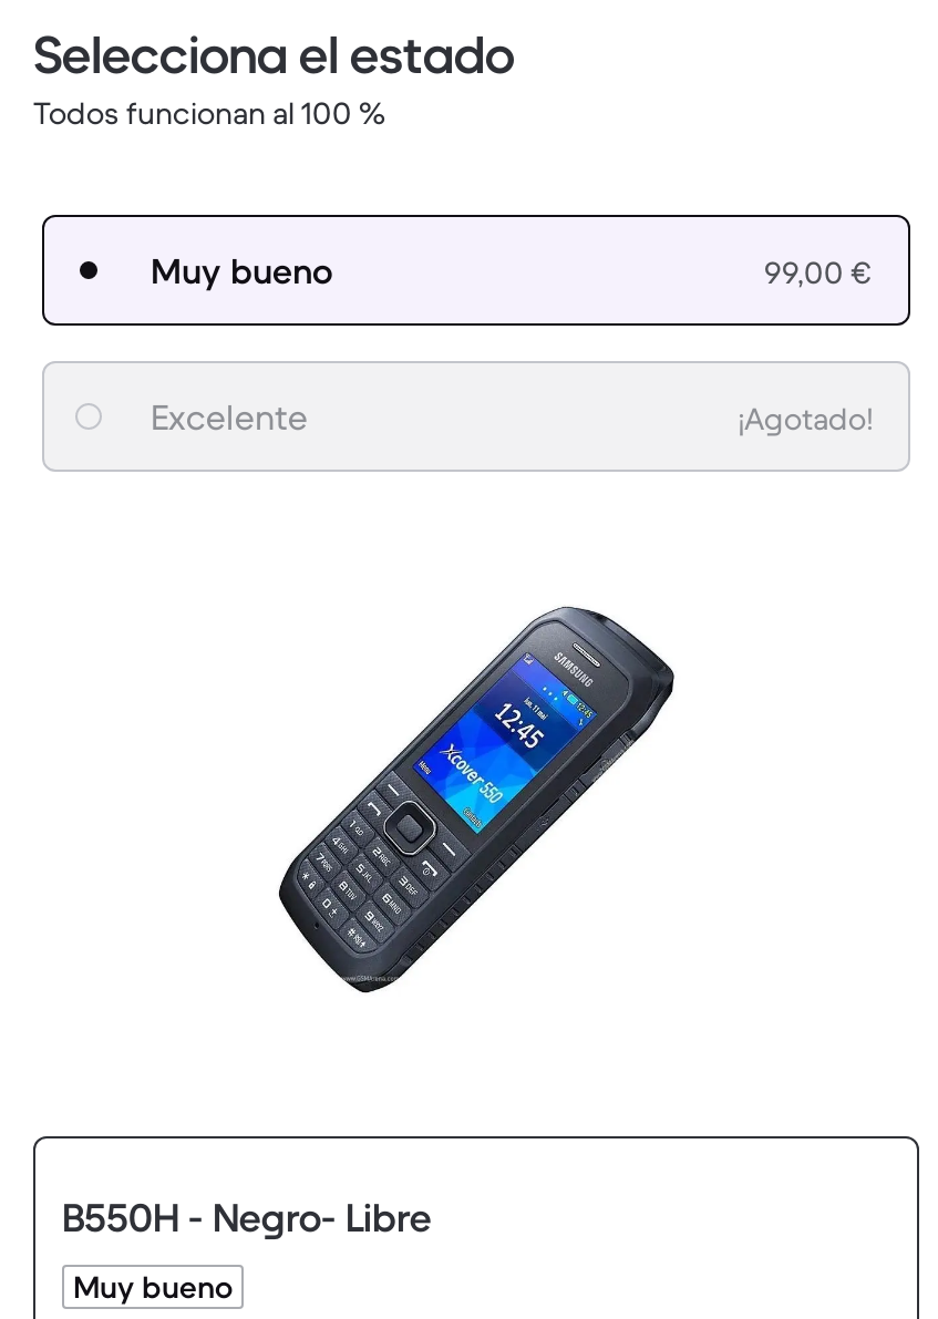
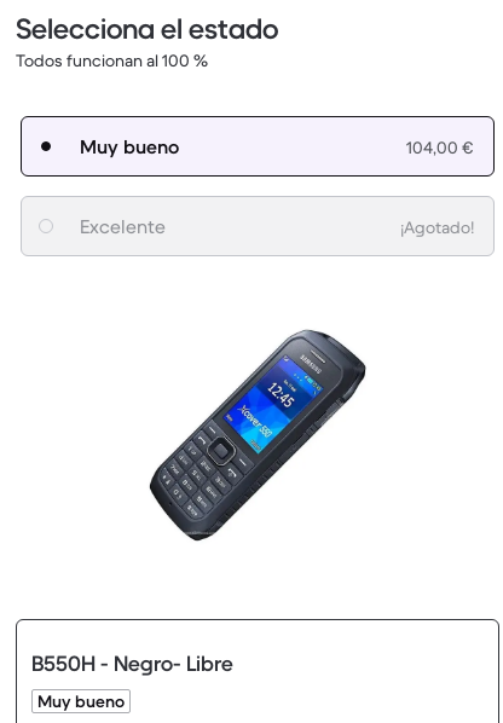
[764,253,873,293] 99,00 € -> [406,137,474,159] 104,00 €

